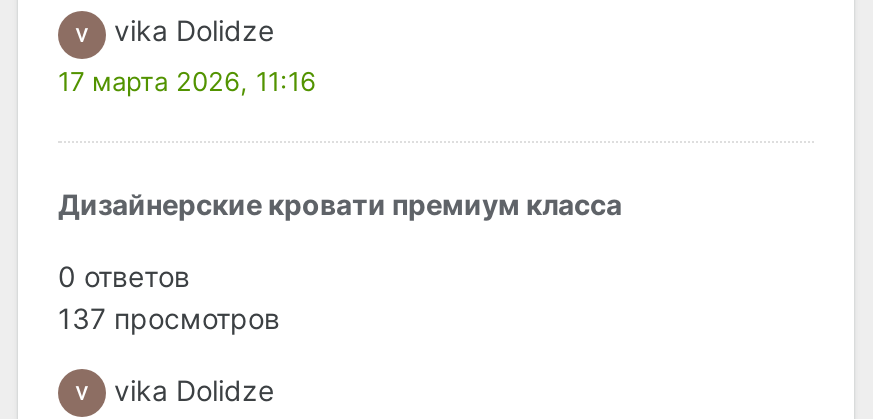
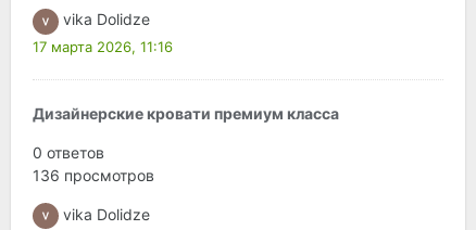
[58,300,280,334] 137 просмотров -> [33,166,154,184] 136 просмотров

